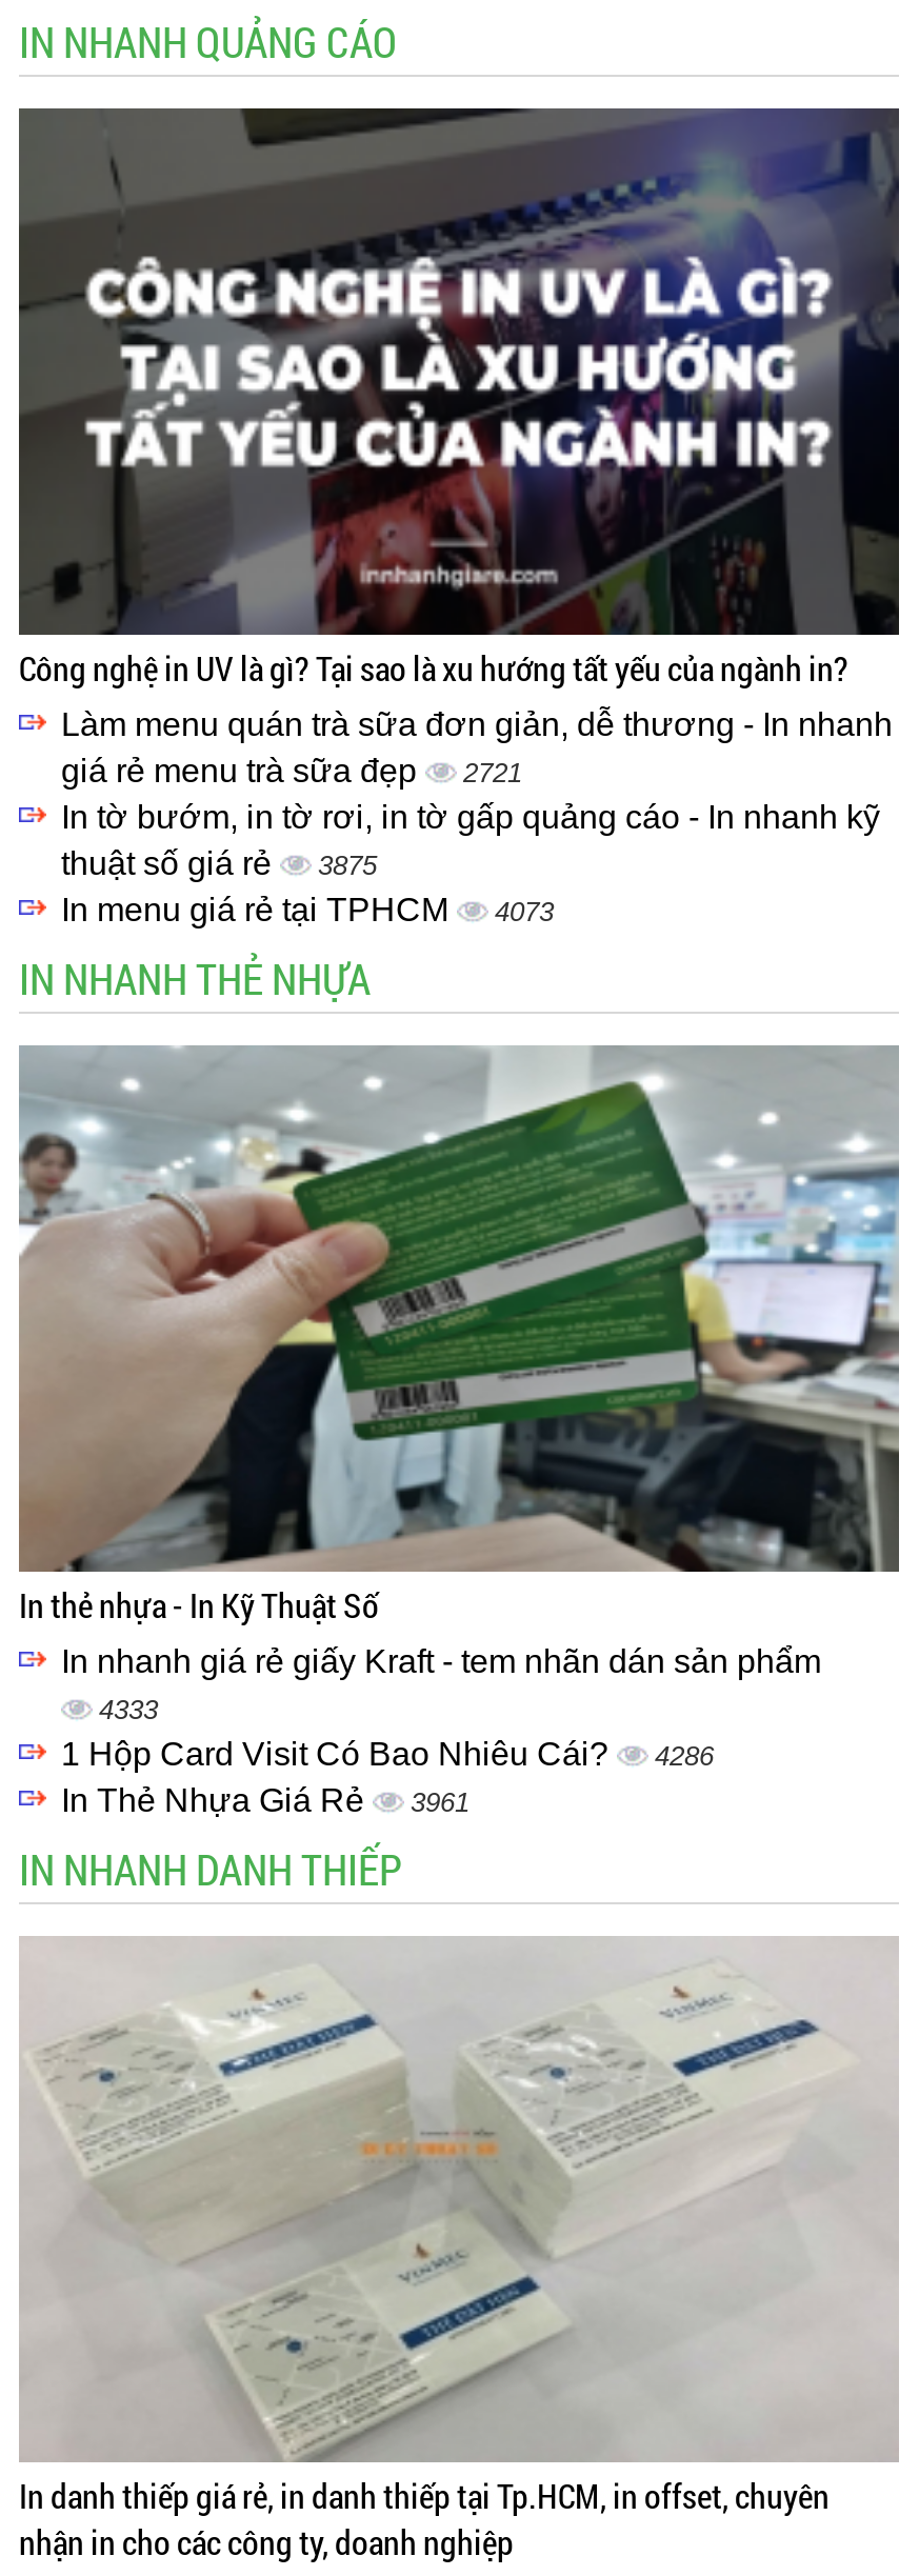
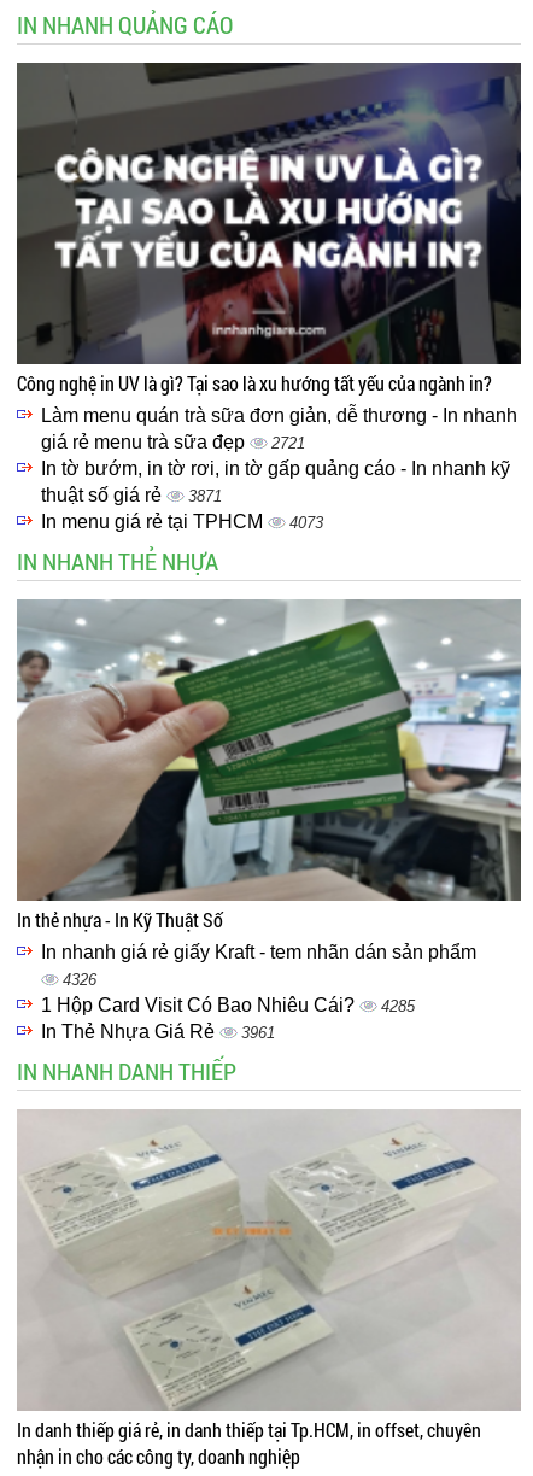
[61,846,377,881] thuật số giá rẻ 3875 -> [41,485,222,505] thuật số giá rẻ 3871
[99,1694,158,1726] 4333 -> [63,971,96,989] 4326
[61,1736,714,1772] 1 Hộp Card Visit Có Bao Nhiêu Cái? 4286 -> [41,995,415,1015] 1 Hộp Card Visit Có Bao Nhiêu Cái? 4285

